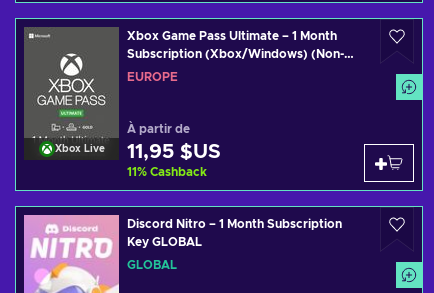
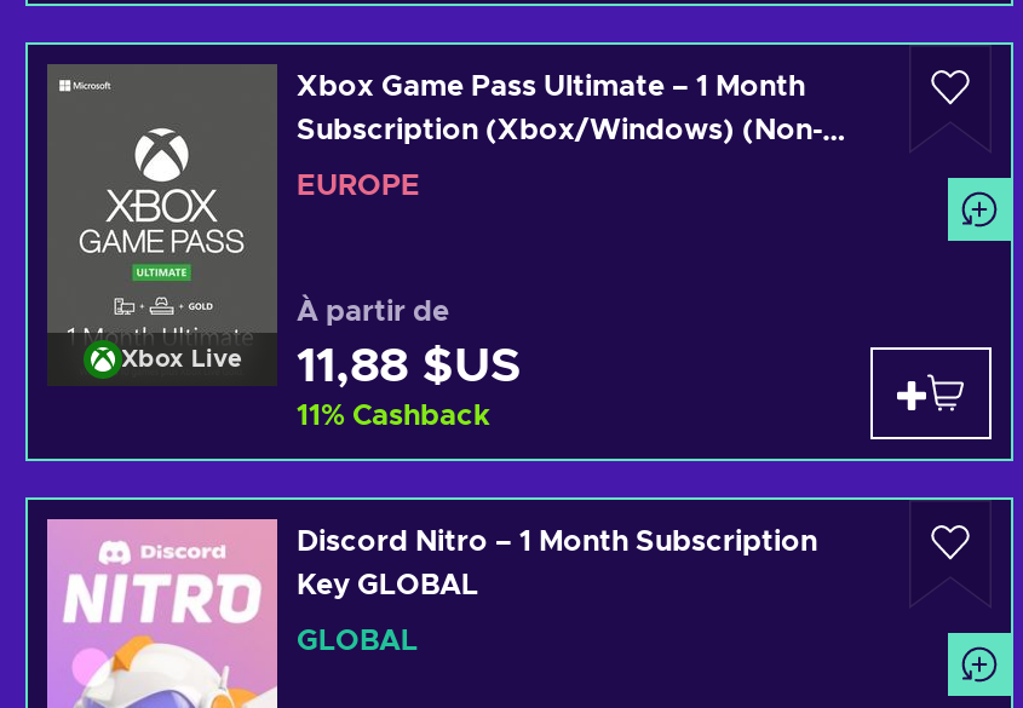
[127,142,221,162] 11,95 $US -> [297,344,522,392] 11,88 $US

